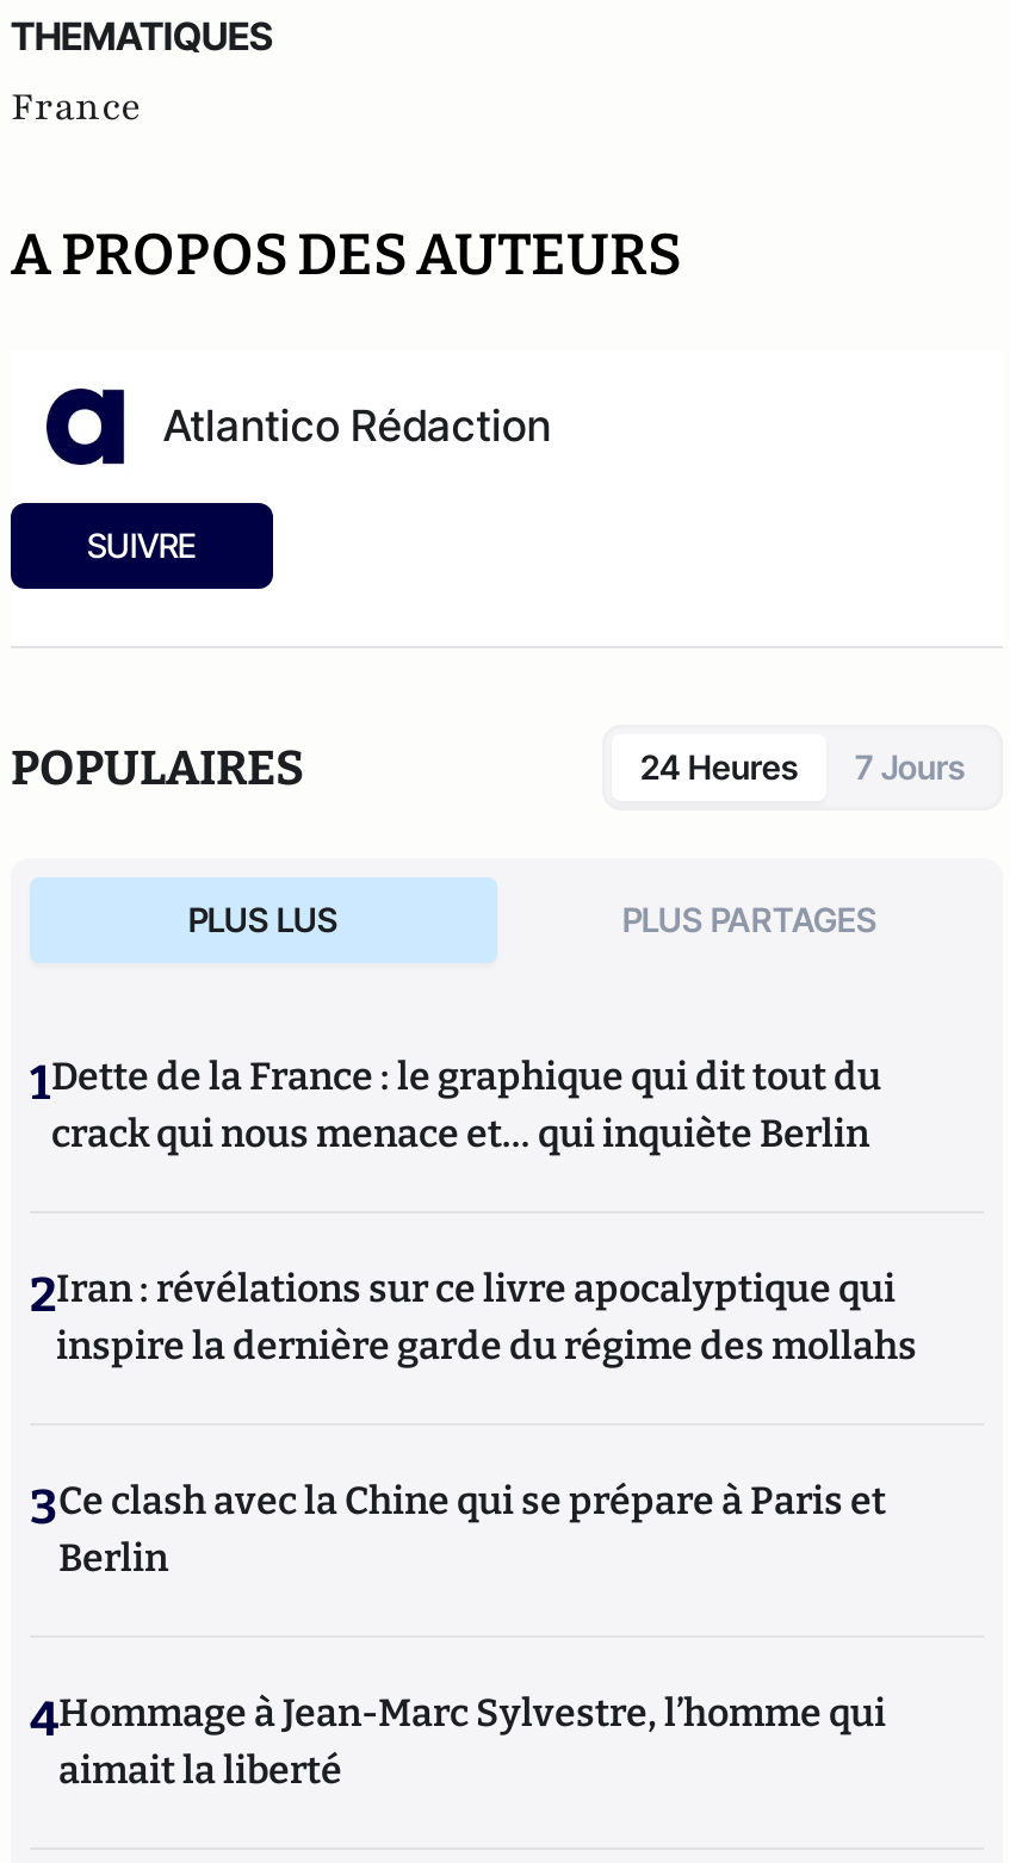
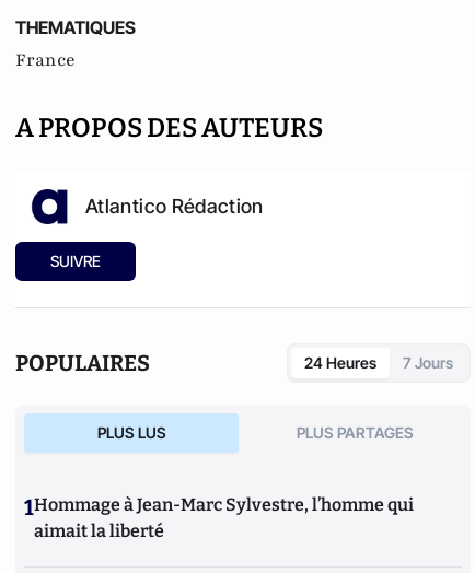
[30,1054,917,1747] 1Dette de la France : le graphique qui dit tout du | crack qui nous menace et… qui inquiète Berlin | 2Iran : révélations sur ce livre apocalyptique qui | inspire la dernière garde du régime des mollahs | 3Ce clash avec la Chine qui se prépare à Paris et | Berlin | 4Hommage à Jean-Marc Sylvestre, l’homme qui -> [24,494,414,521] 1Hommage à Jean-Marc Sylvestre, l’homme qui

